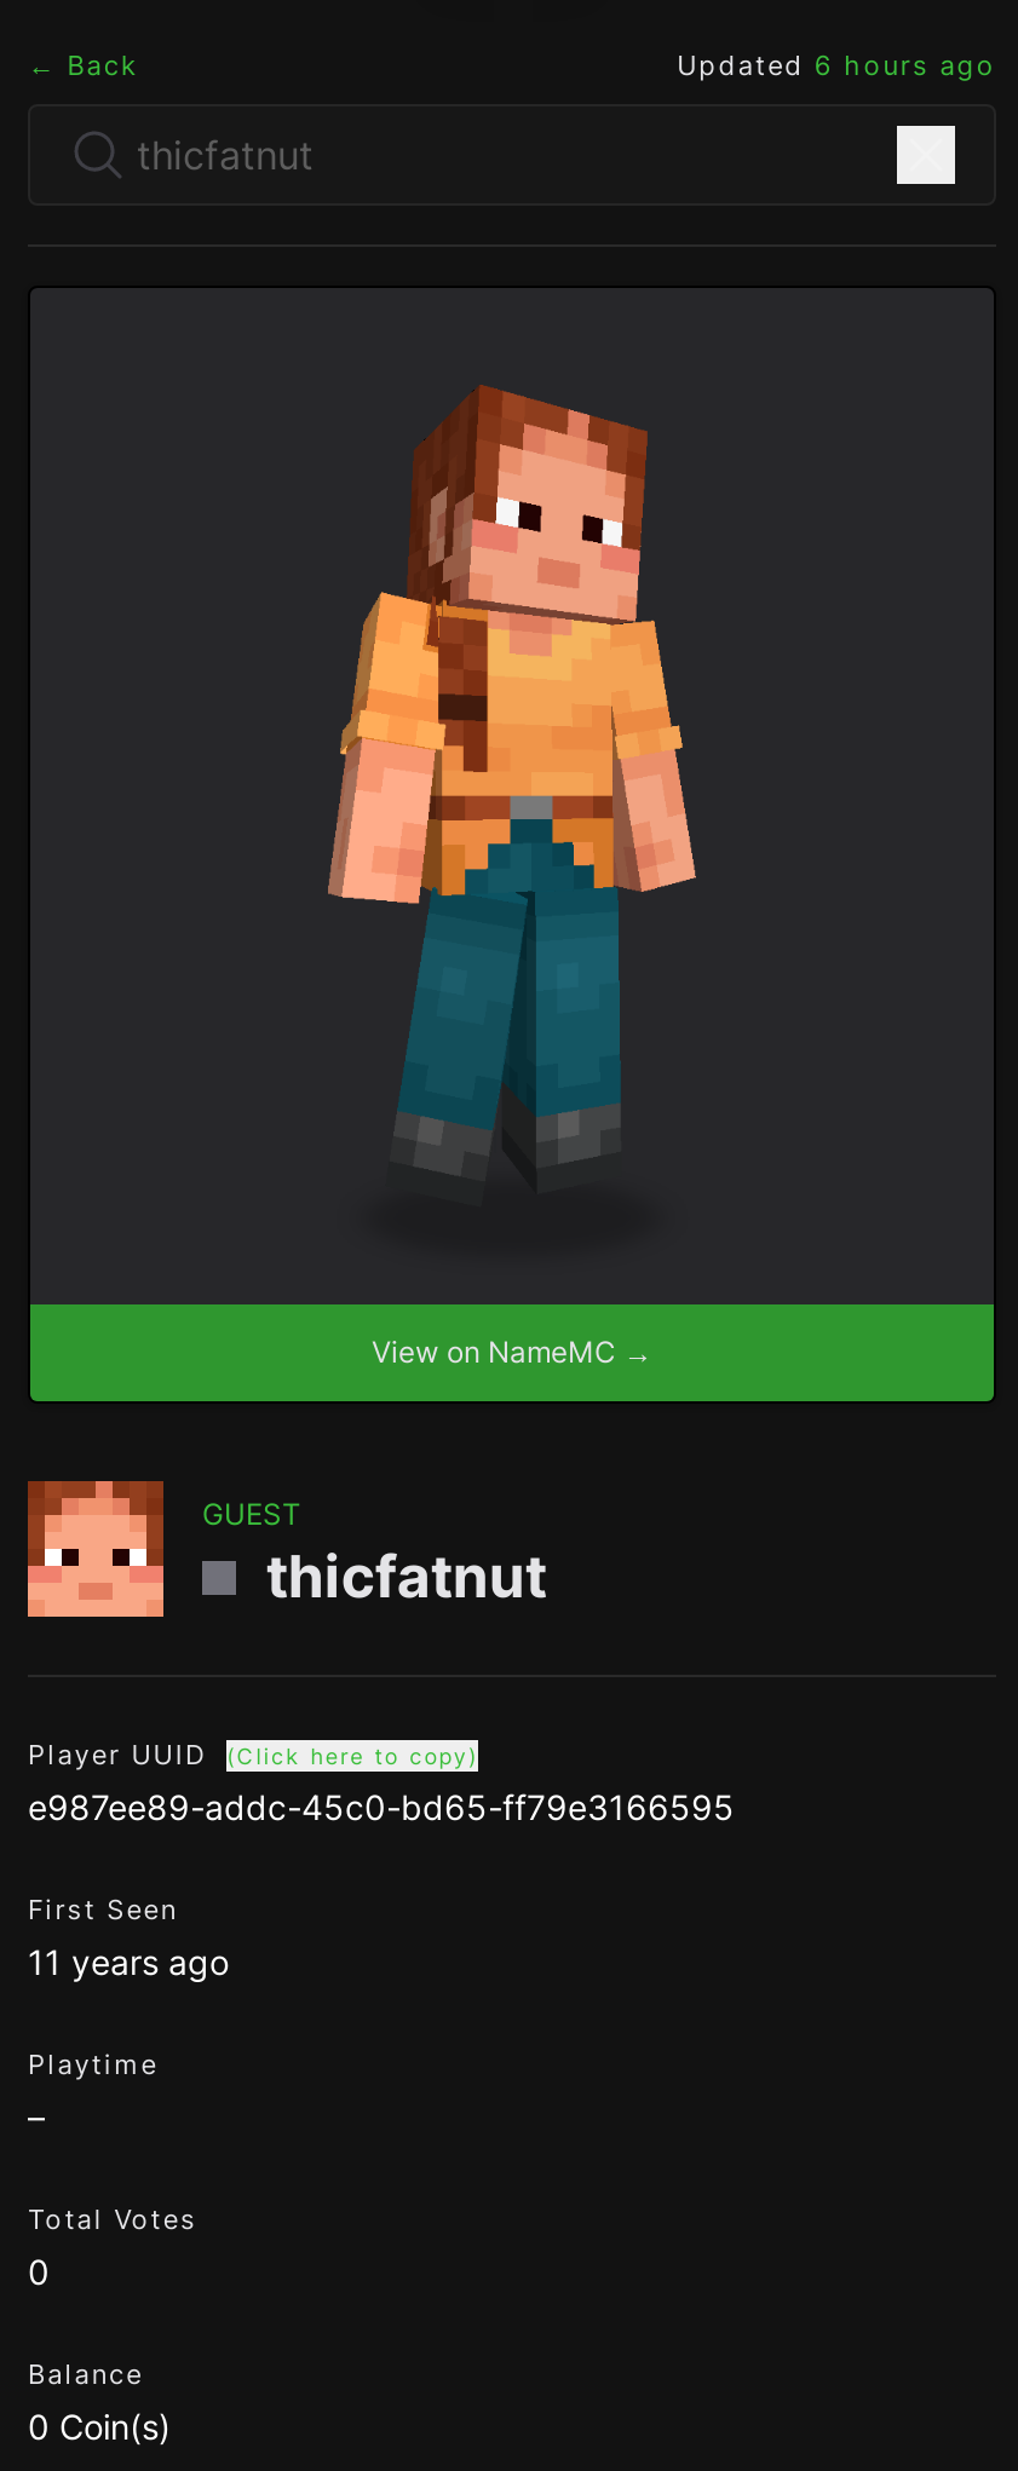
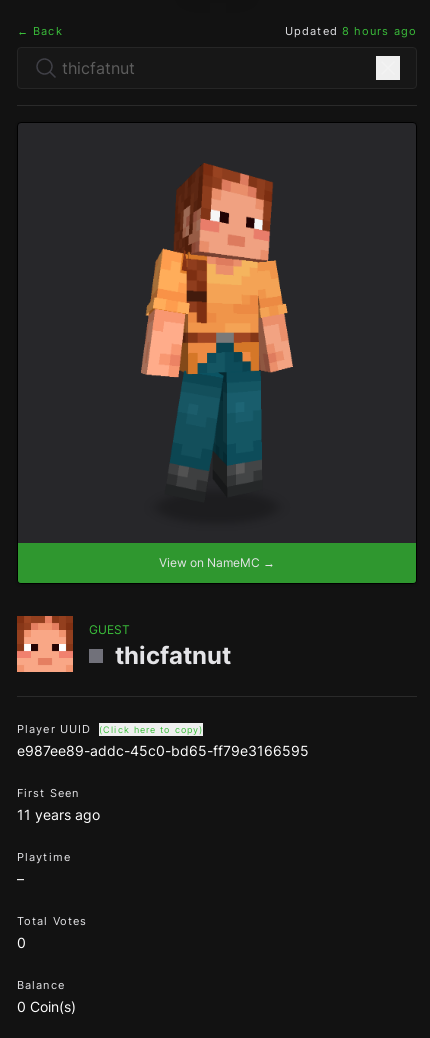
[677,48,996,82] Updated 6 hours ago -> [285,24,417,38] Updated 8 hours ago

